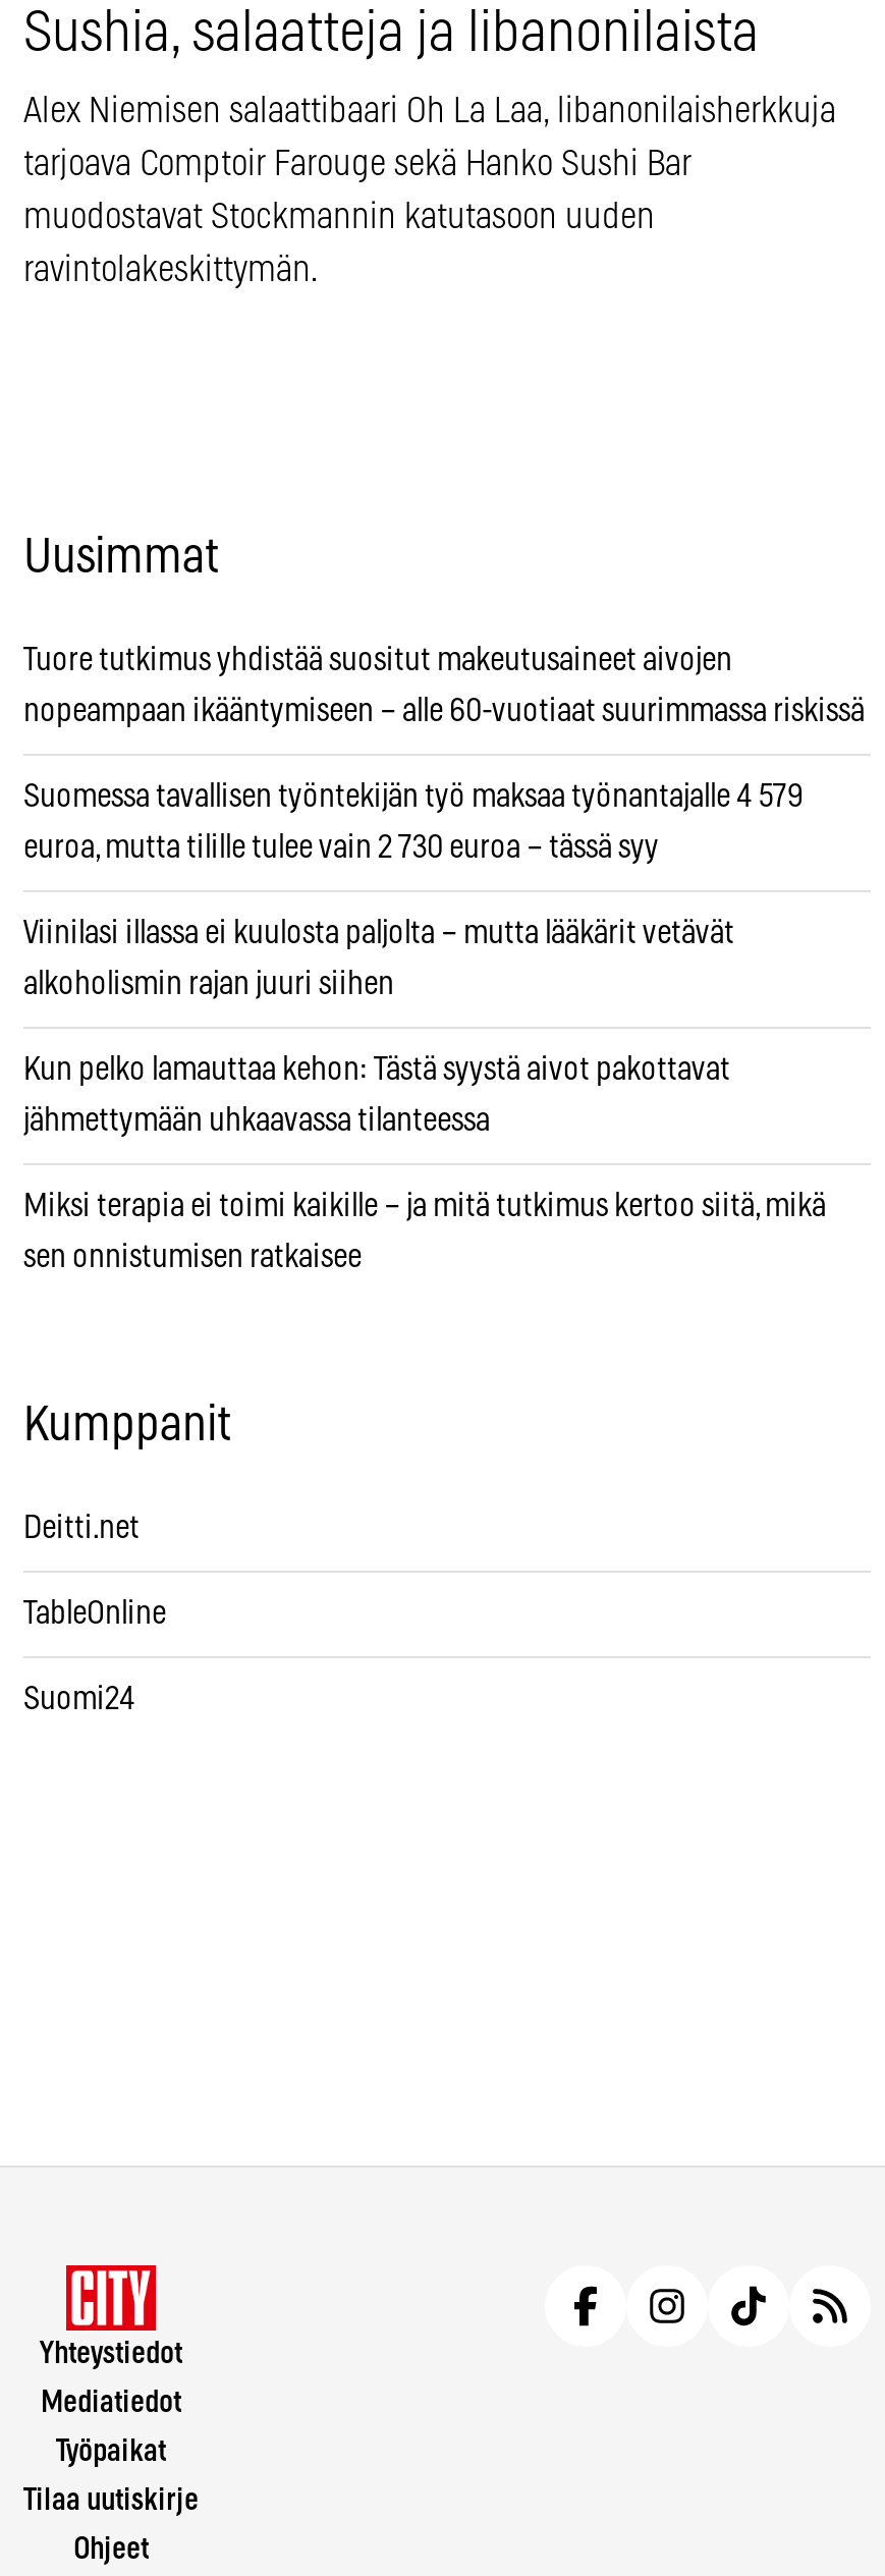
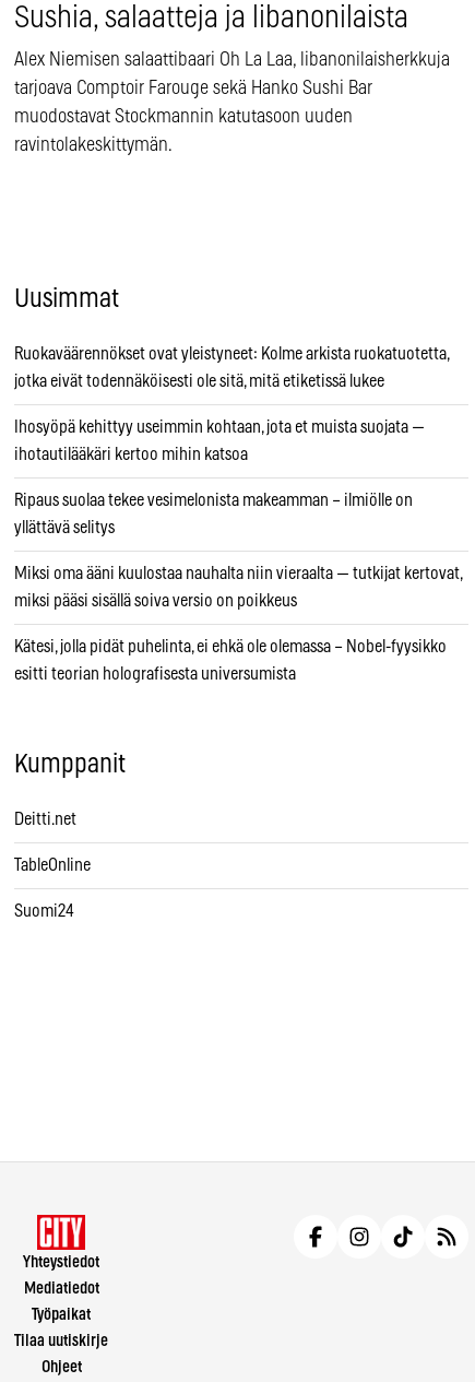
[23,644,732,677] Tuore tutkimus yhdistää suositut makeutusaineet aivojen -> [14,346,449,363] Ruokaväärennökset ovat yleistyneet: Kolme arkista ruokatuotetta,
[23,695,865,728] nopeampaan ikääntymiseen – alle 60-vuotiaat suurimmassa riskissä -> [14,373,384,390] jotka eivät todennäköisesti ole sitä, mitä etiketissä lukee
[23,781,804,813] Suomessa tavallisen työntekijän työ maksaa työnantajalle 4 579 -> [14,419,425,436] Ihosyöpä kehittyy useimmin kohtaan, jota et muista suojata —
[23,832,659,864] euroa, mutta tilille tulee vain 2 730 euroa – tässä syy -> [14,446,248,464] ihotautilääkäri kertoo mihin katsoa
[23,917,734,950] Viinilasi illassa ei kuulosta paljolta – mutta lääkärit vetävät -> [14,492,413,509] Ripaus suolaa tekee vesimelonista makeamman – ilmiölle on
[23,968,394,1001] alkoholismin rajan juuri siihen -> [14,519,115,537] yllättävä selitys
[23,1054,730,1086] Kun pelko lamauttaa kehon: Tästä syystä aivot pakottavat -> [14,565,462,583] Miksi oma ääni kuulostaa nauhalta niin vieraalta — tutkijat kertovat,
[23,1105,490,1137] jähmettymään uhkaavassa tilanteessa -> [14,592,297,610] miksi pääsi sisällä soiva versio on poikkeus
[23,1190,826,1223] Miksi terapia ei toimi kaikille – ja mitä tutkimus kertoo siitä, mikä -> [14,638,447,656] Kätesi, jolla pidät puhelinta, ei ehkä ole olemassa – Nobel-fyysikko
[23,1241,362,1274] sen onnistumisen ratkaisee -> [14,666,296,683] esitti teorian holografisesta universumista

